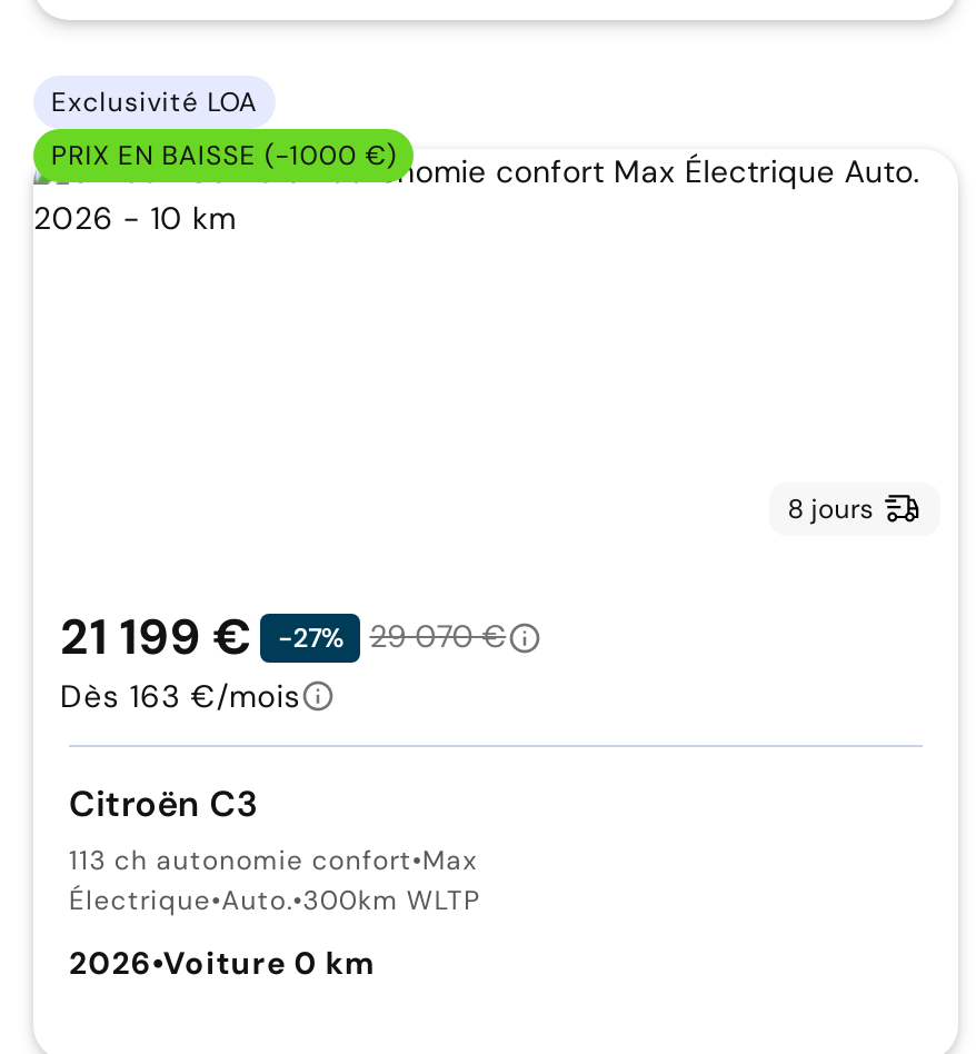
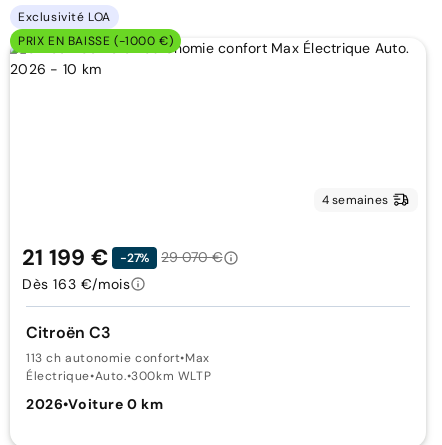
[787,491,874,527] 8 jours -> [321,192,388,208] 4 semaines

